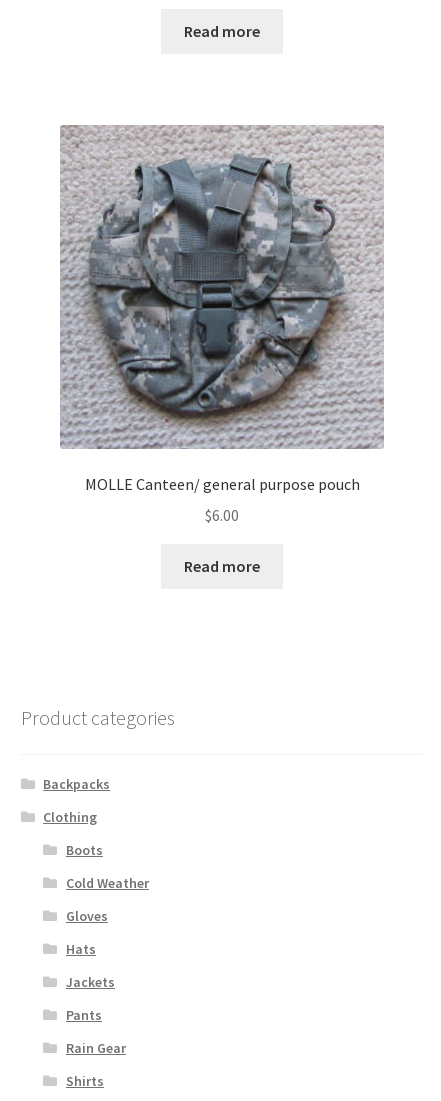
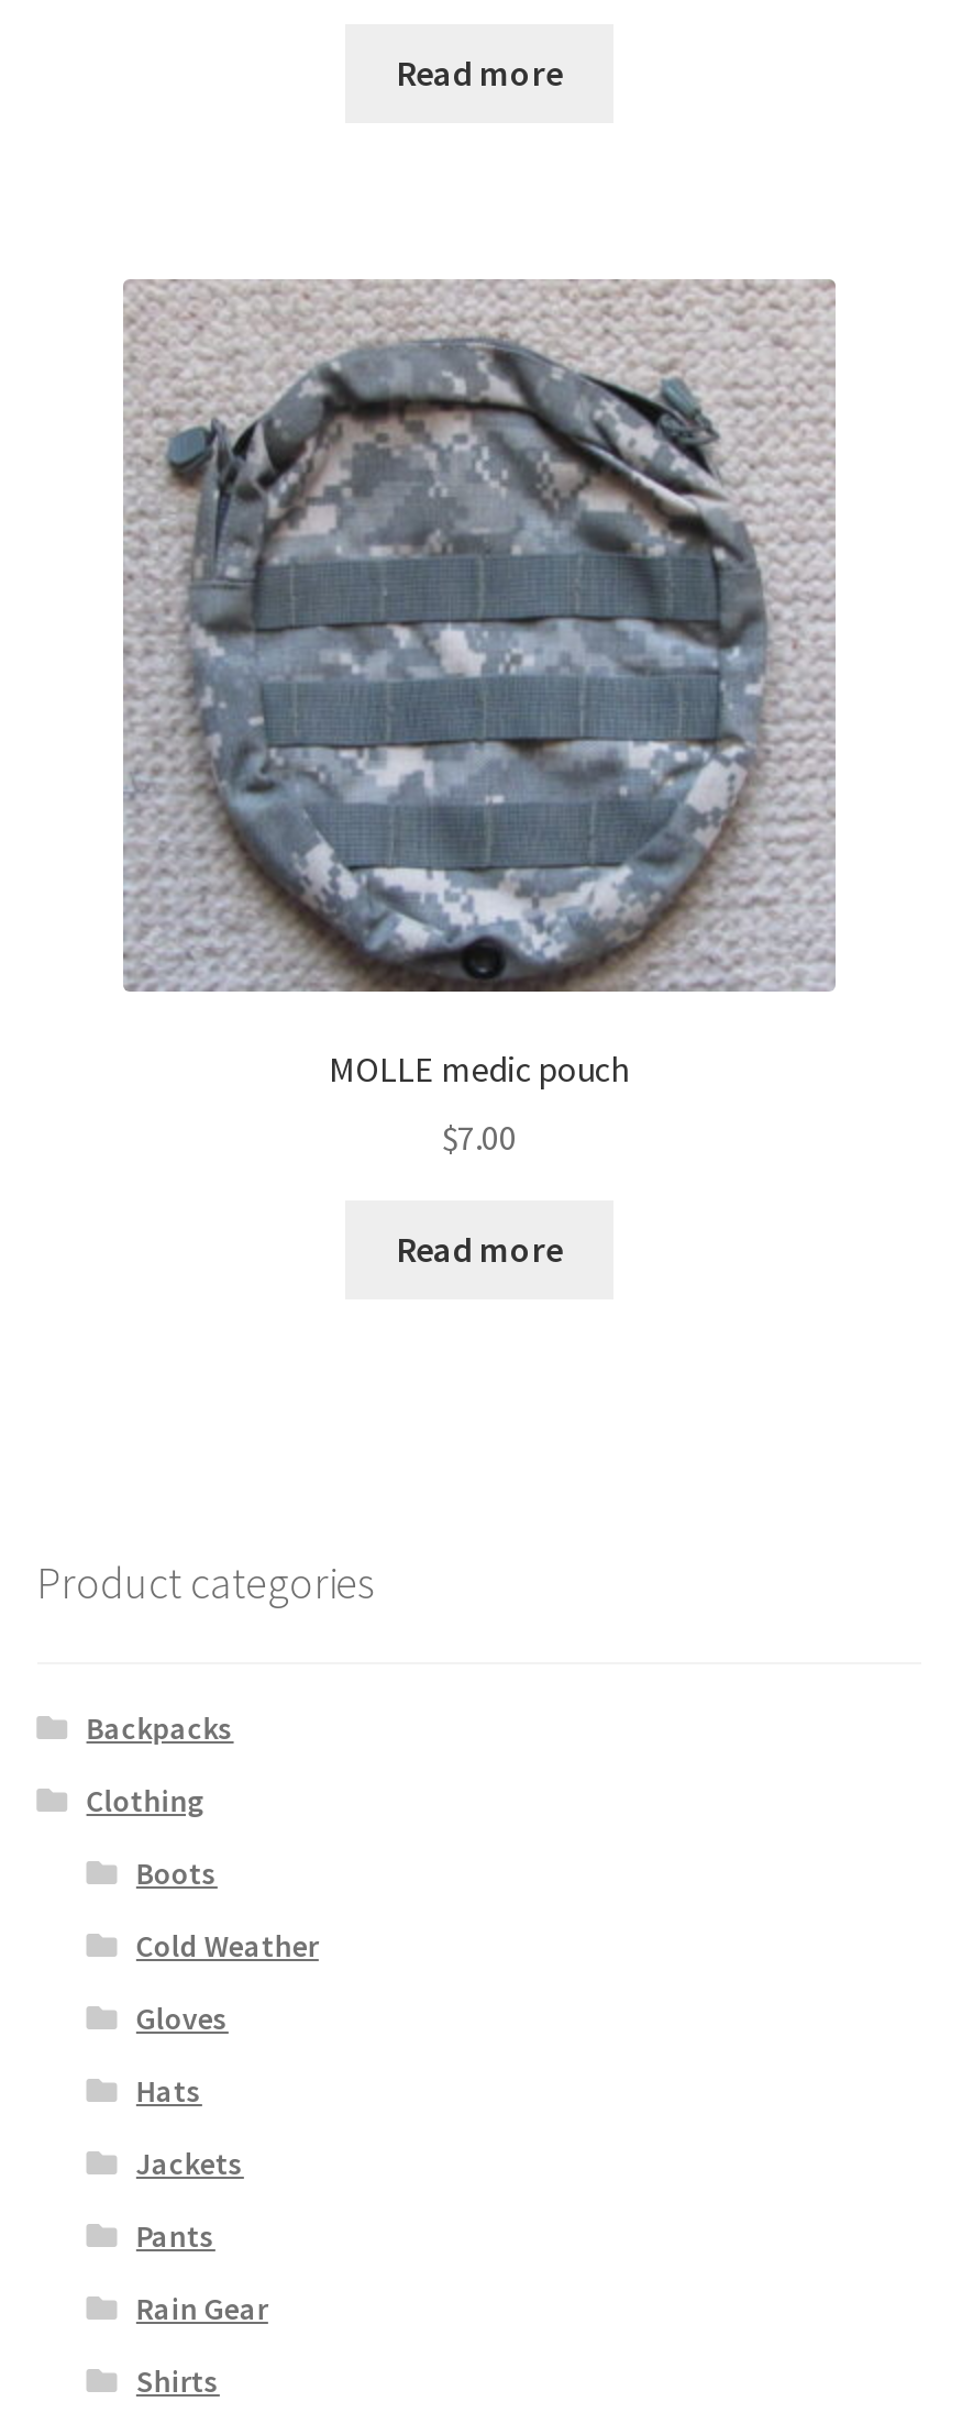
[61,126,383,494] [image] | MOLLE Canteen/ general purpose pouch -> [125,281,833,1091] [image] | MOLLE medic pouch
[205,505,239,525] $6.00 -> [442,1115,517,1159] $7.00

